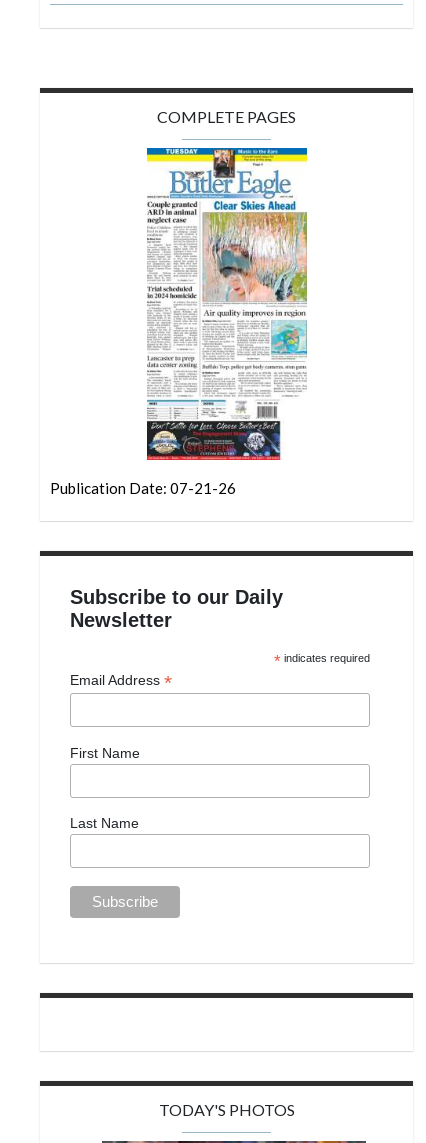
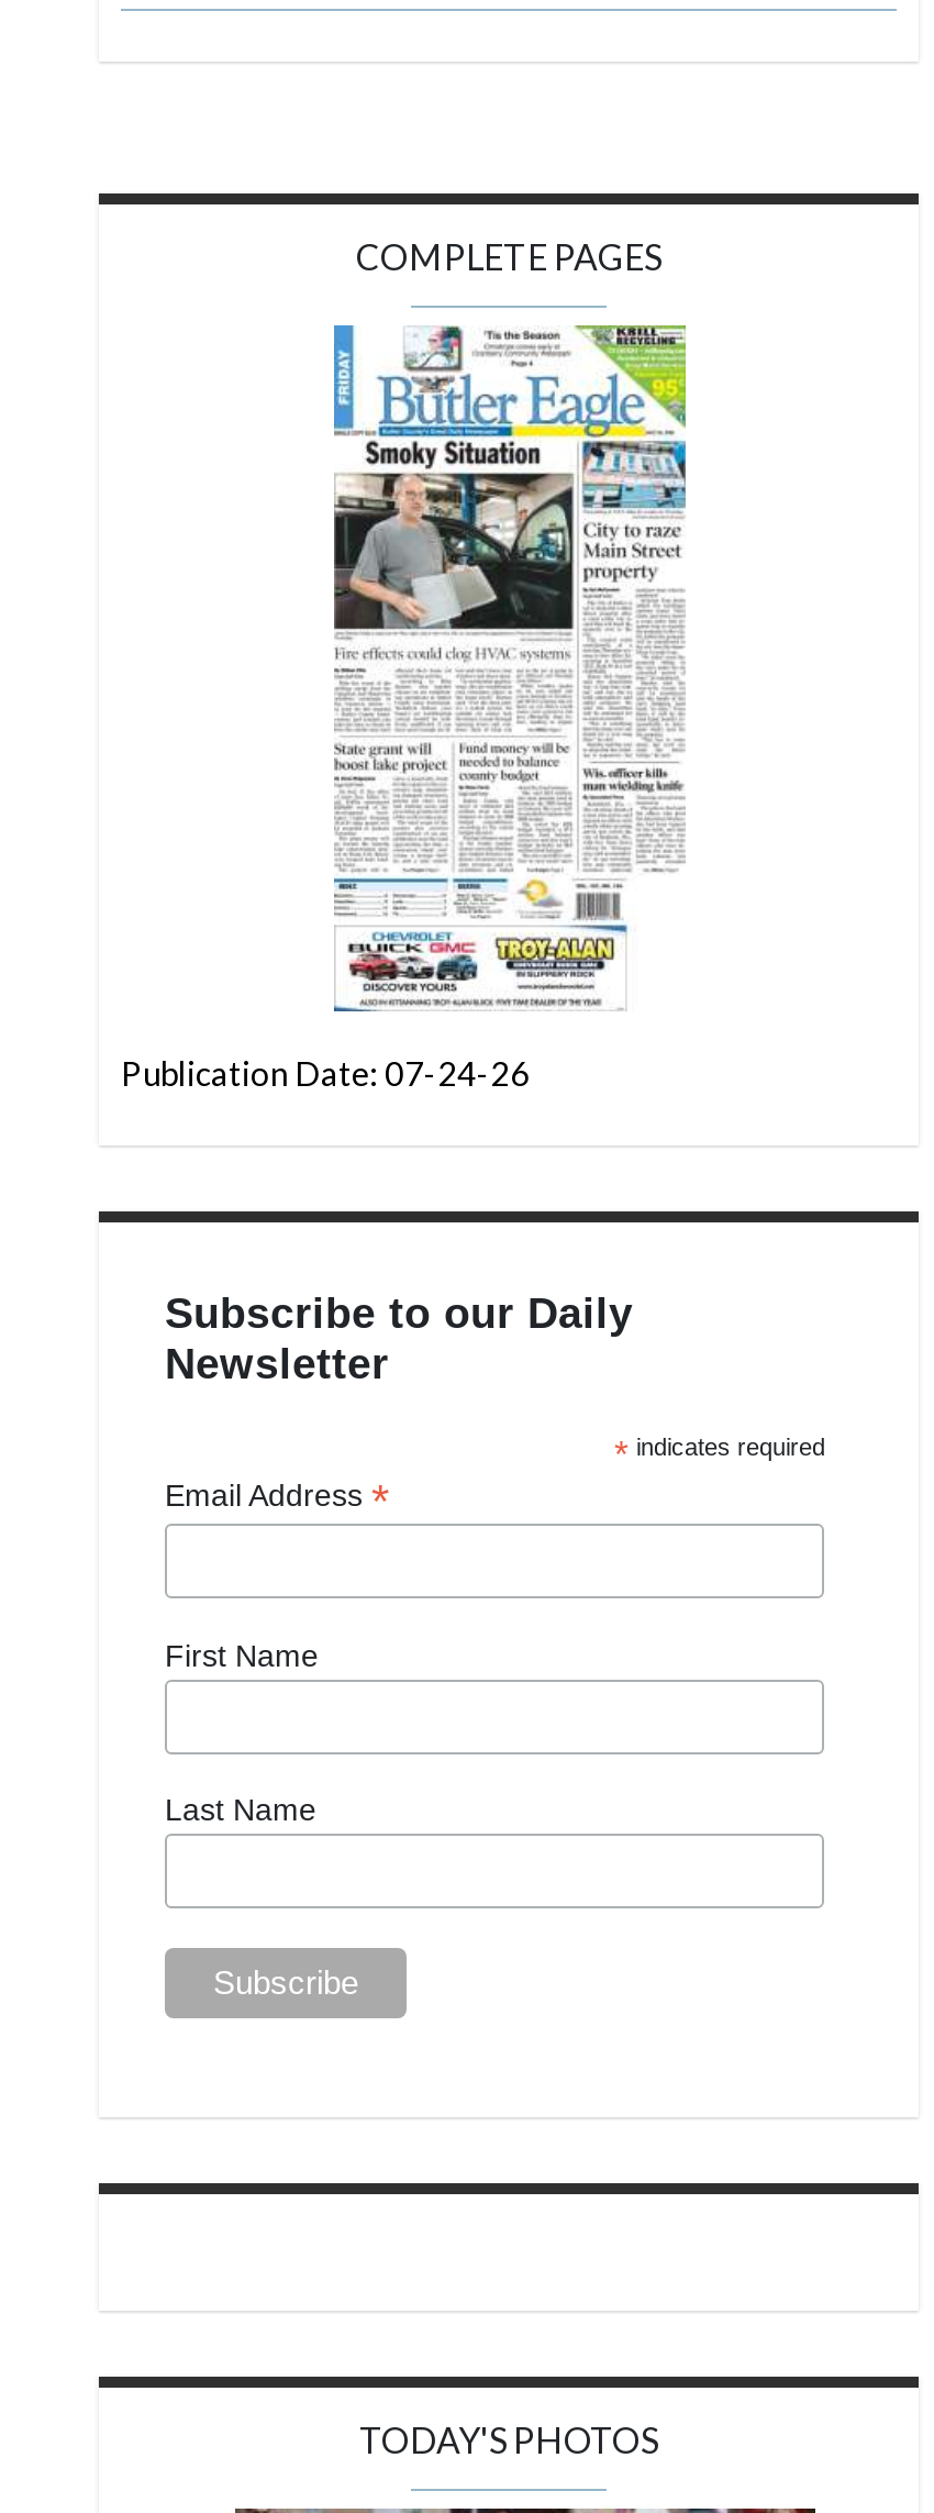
[50,147,308,497] [image] | Publication Date: 07-21-26 -> [121,323,688,1094] [image] | Publication Date: 07-24-26

